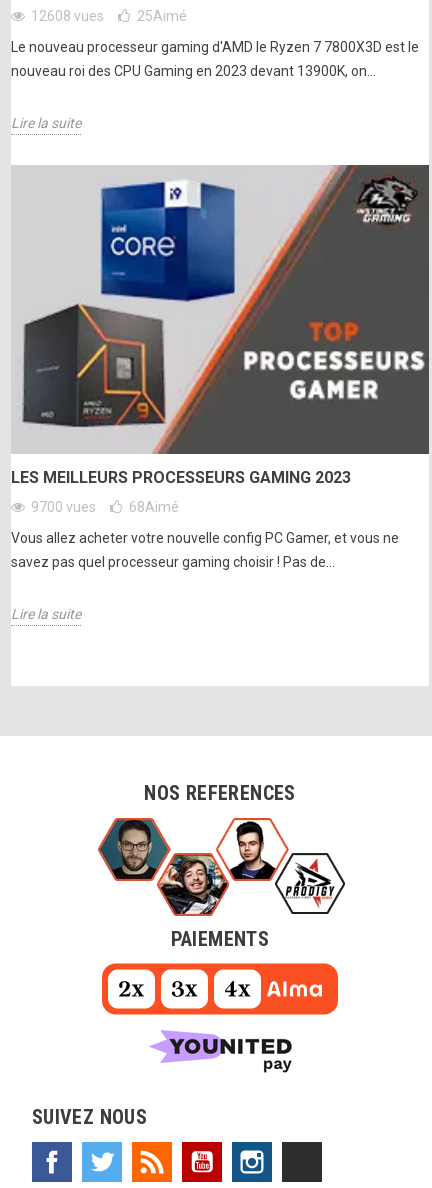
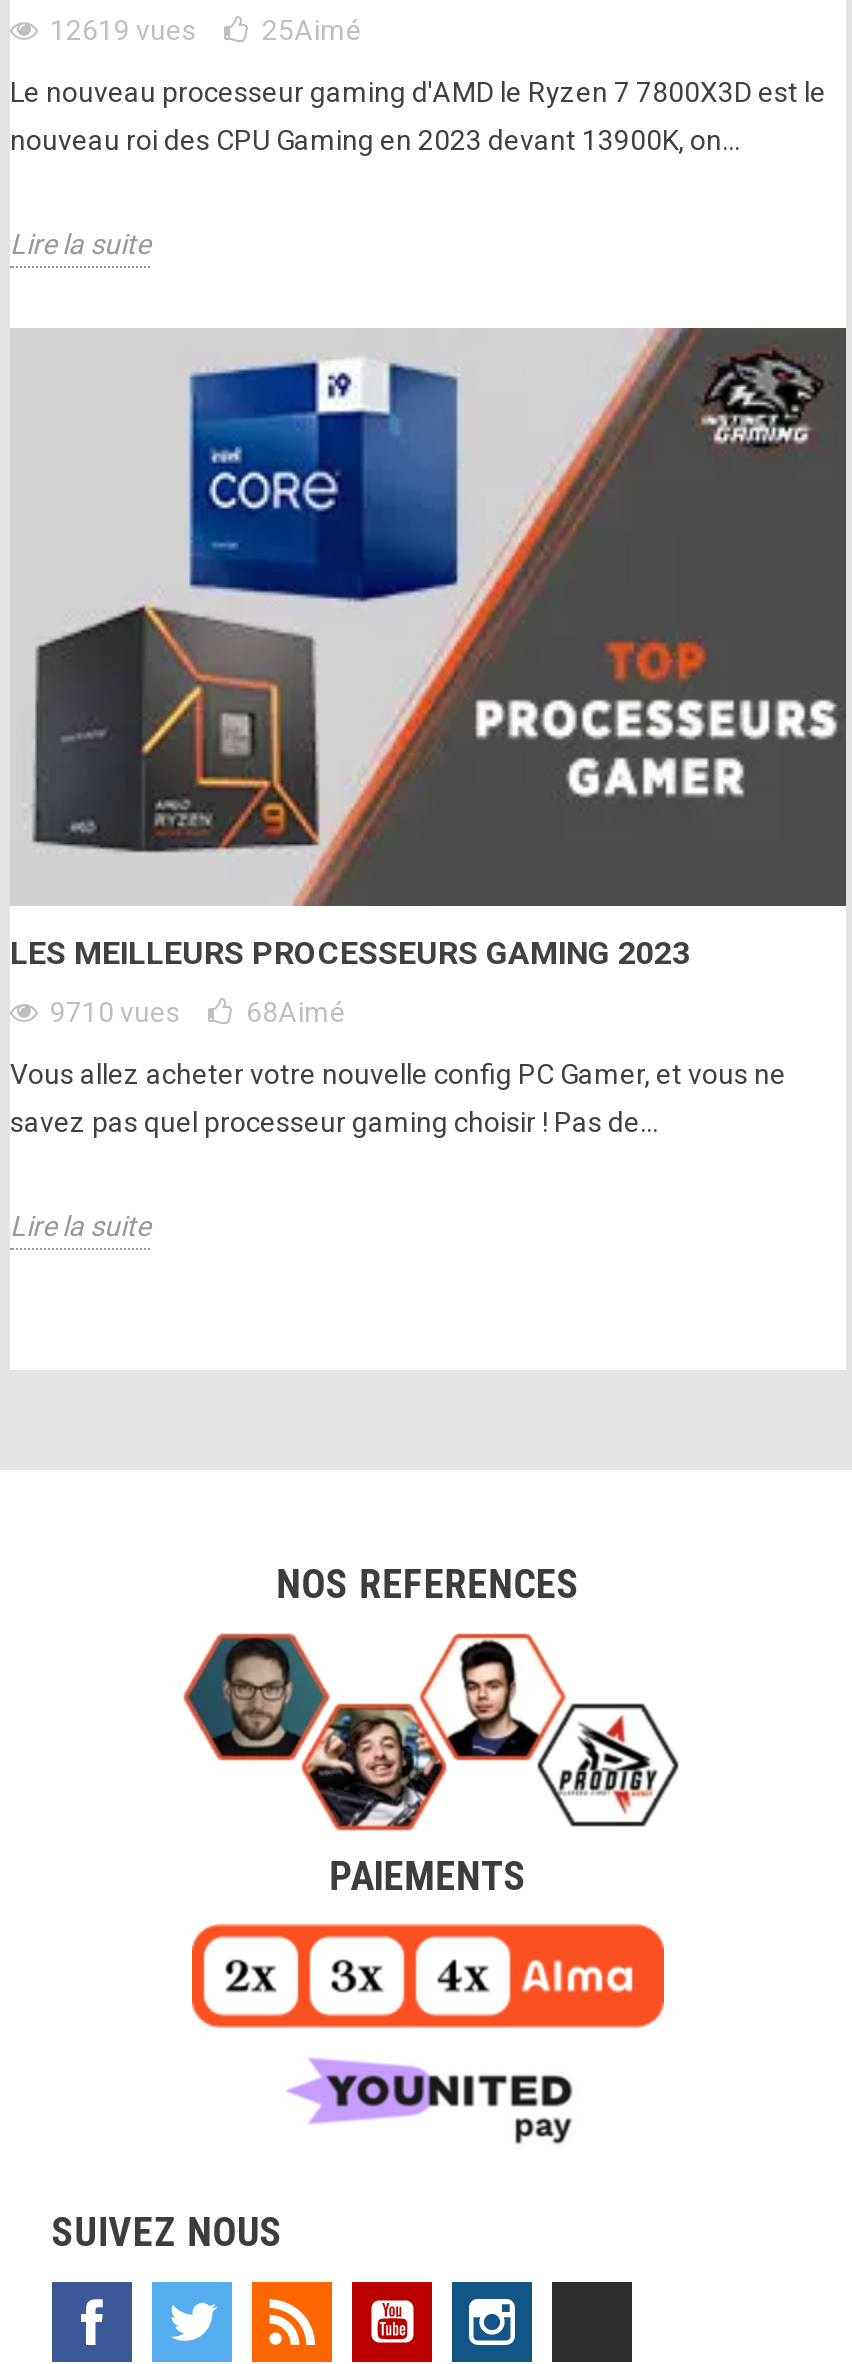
[31,8,104,24] 12608 vues -> [50,14,196,46] 12619 vues
[31,499,96,515] 9700 vues -> [50,997,180,1029] 9710 vues

